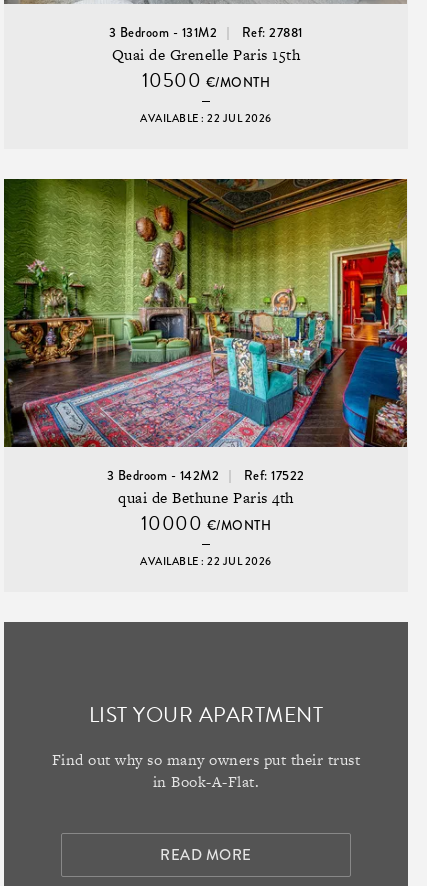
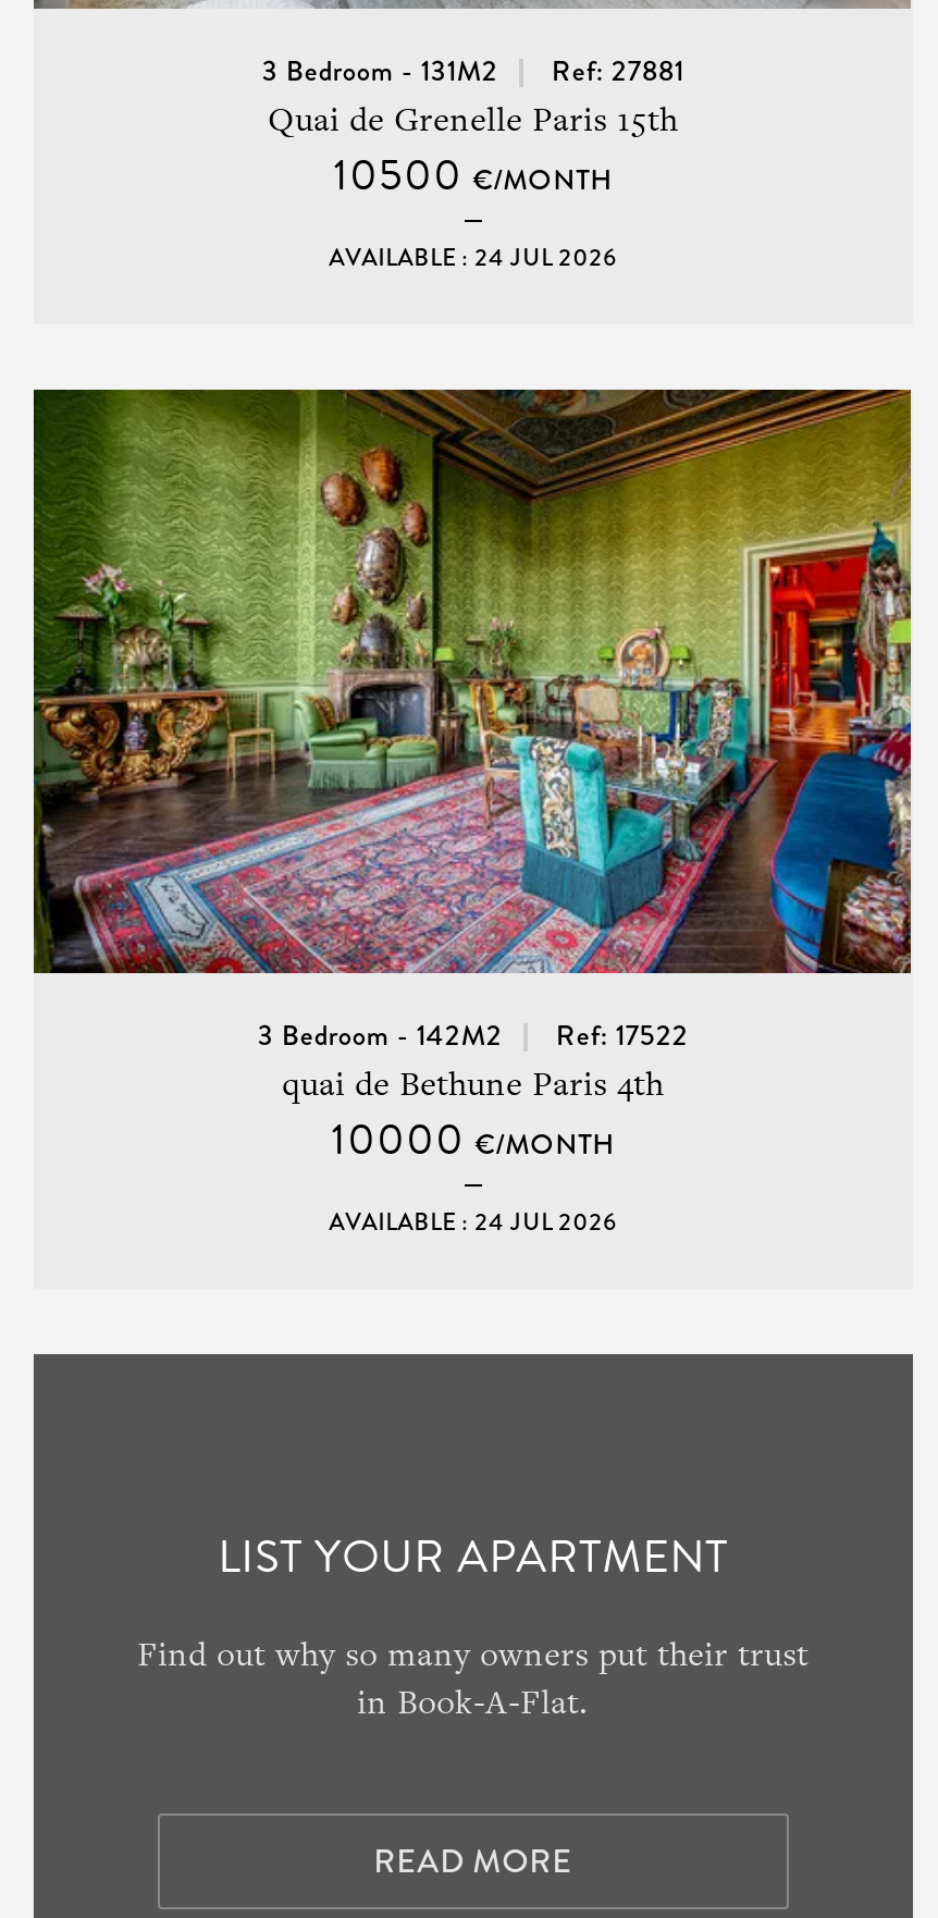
[140,110,272,125] AVAILABLE : 22 JUL 2026 -> [329,241,617,273] AVAILABLE : 24 JUL 2026
[140,553,272,568] AVAILABLE : 22 JUL 2026 -> [329,1205,617,1238] AVAILABLE : 24 JUL 2026

